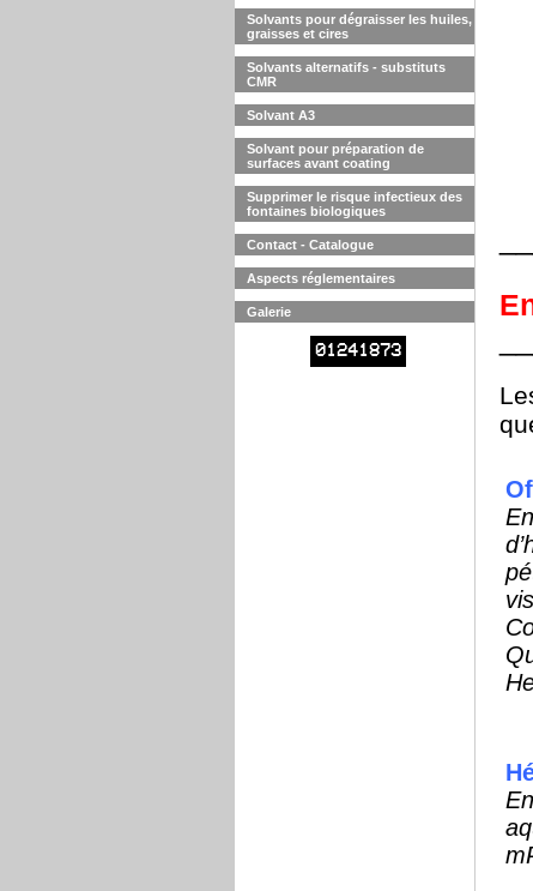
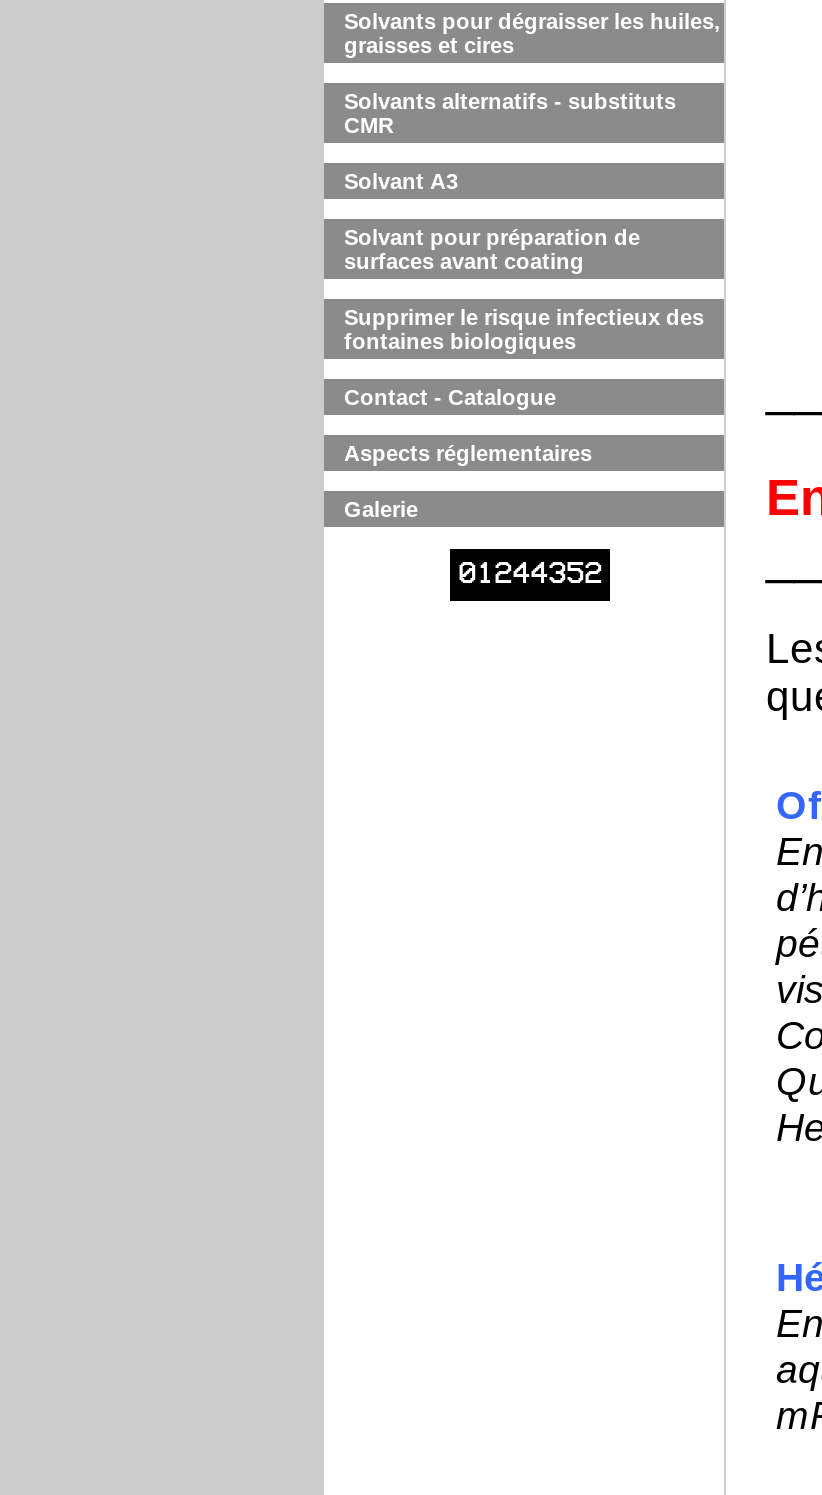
[315,341,401,357] 01241873 -> [458,557,602,585] 01244352

